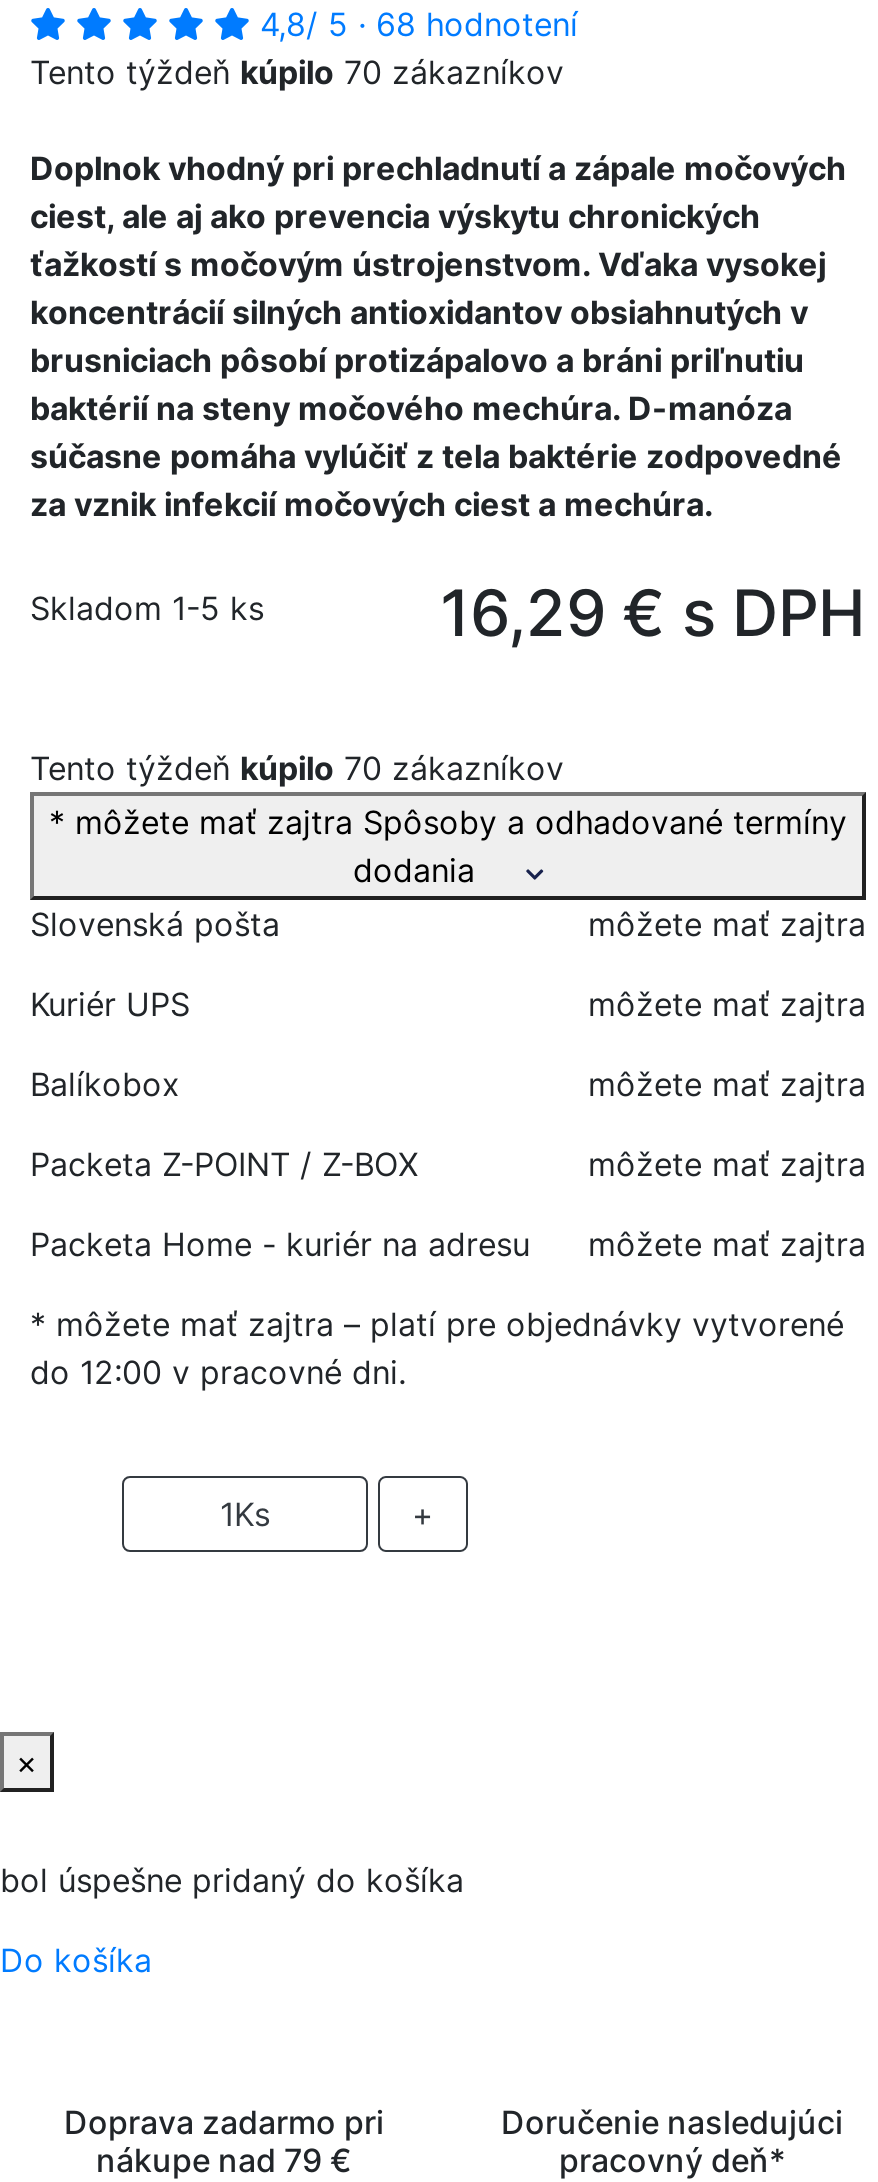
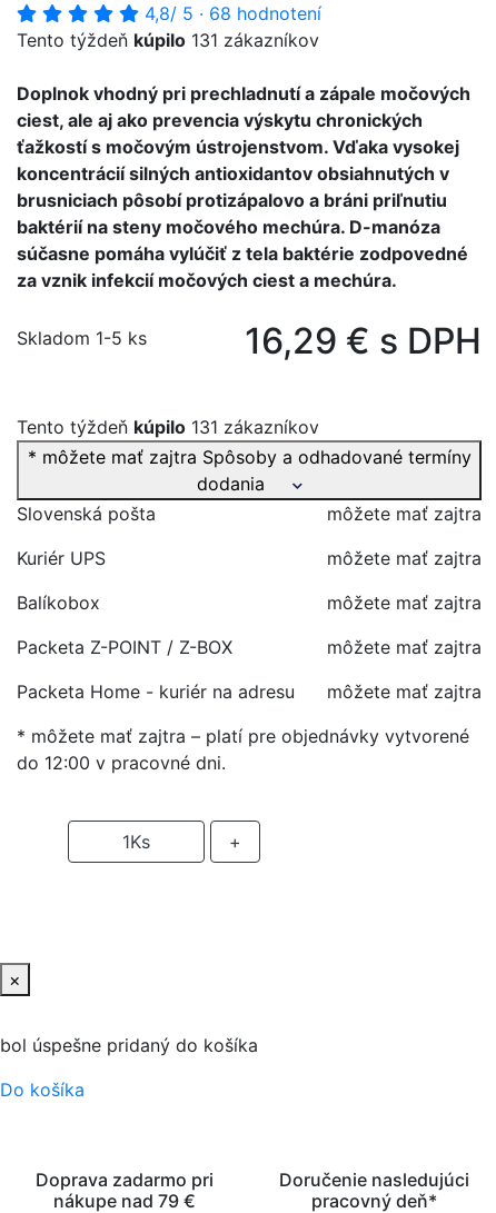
[30,52,564,92] Tento týždeň kúpilo 70 zákazníkov -> [17,29,319,51] Tento týždeň kúpilo 131 zákazníkov
[30,748,564,788] Tento týždeň kúpilo 70 zákazníkov -> [17,416,319,438] Tento týždeň kúpilo 131 zákazníkov

